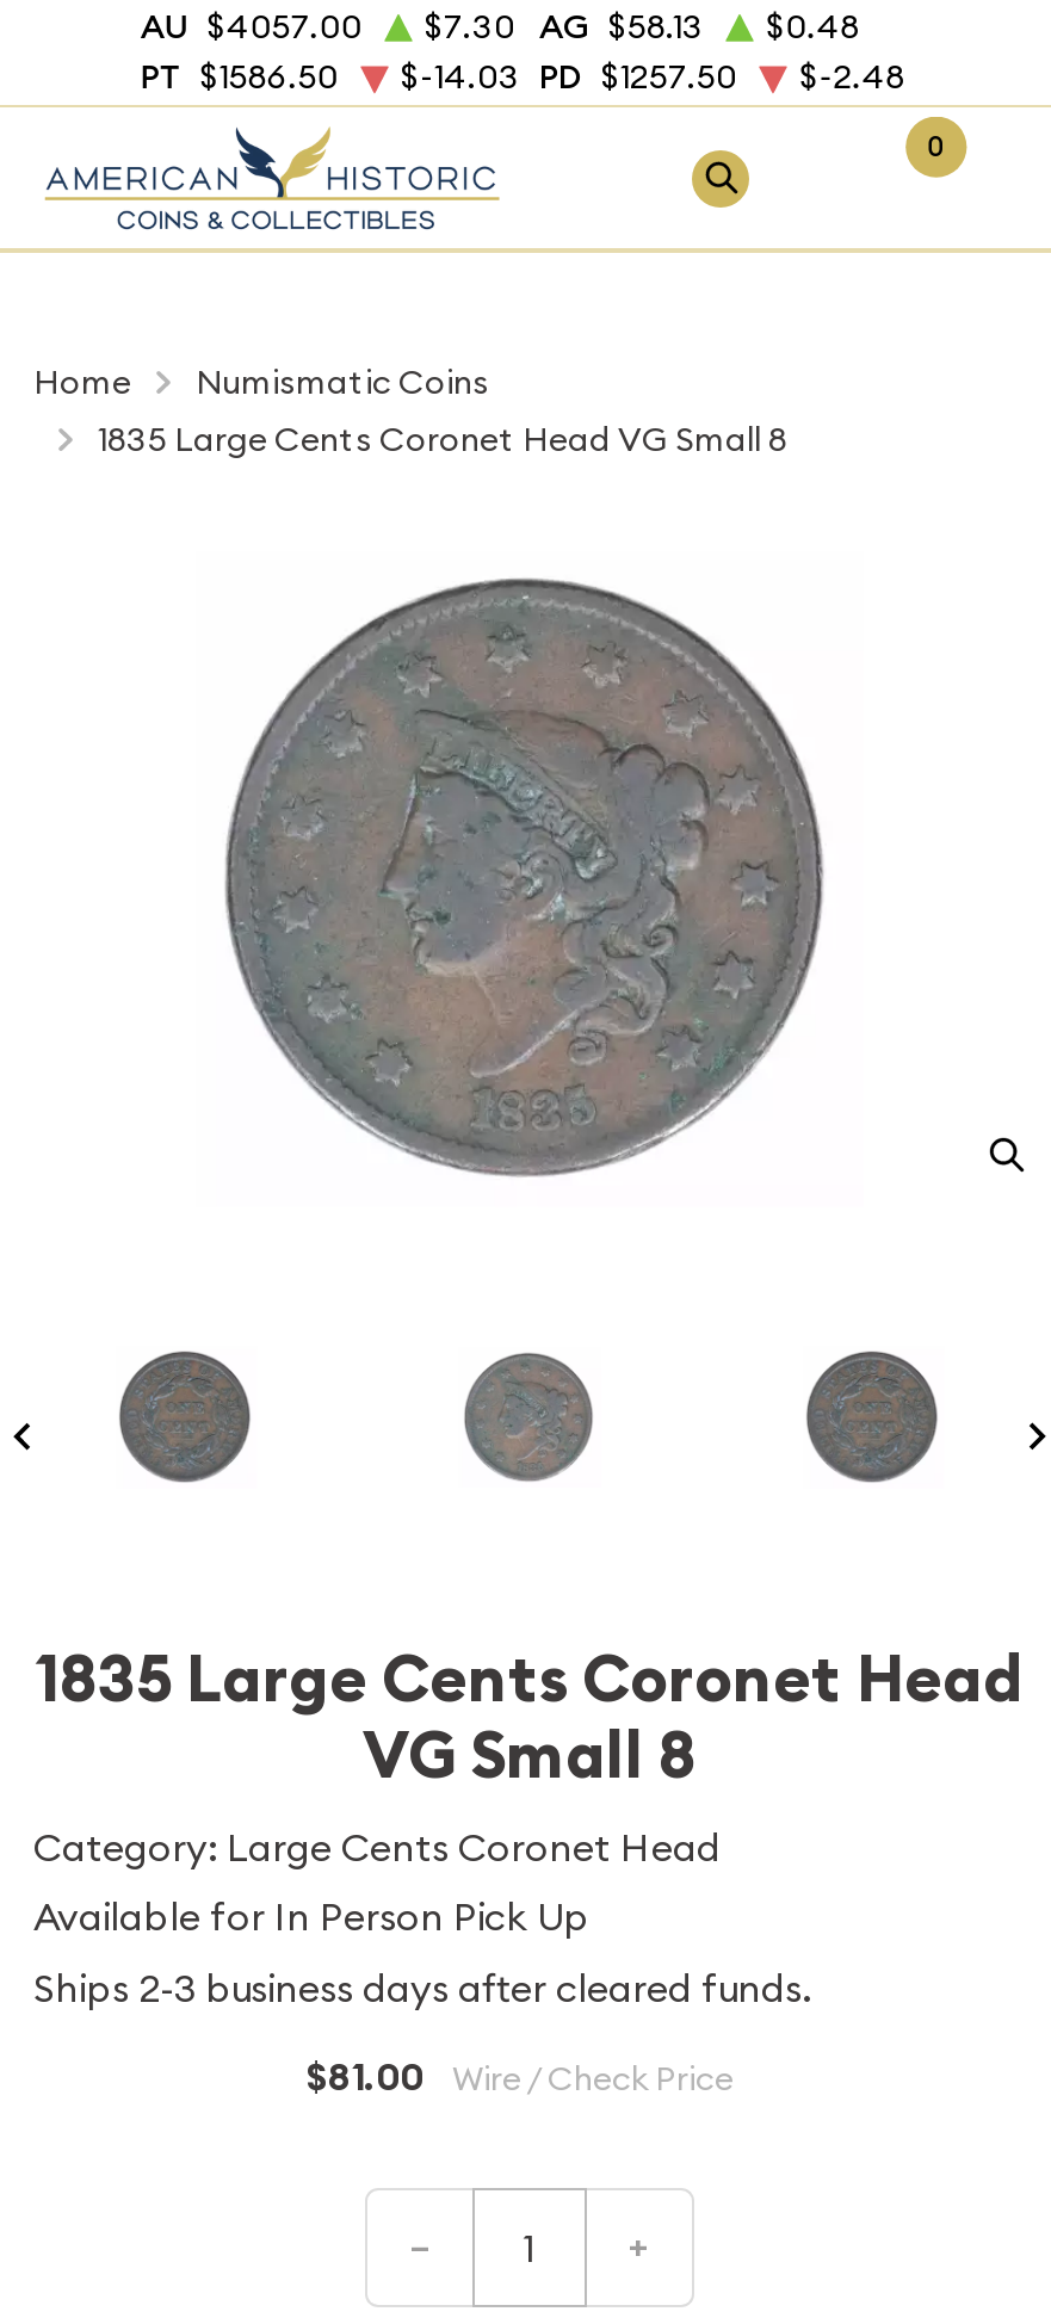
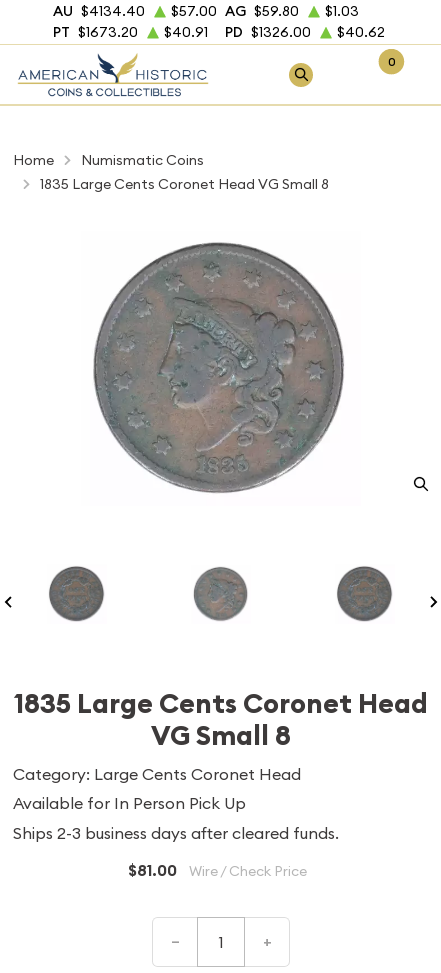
[140,5,905,98] AU $4057.00 | $7.30 AG $58.13 | $0.48 | PT $1586.50 | $-14.03 PD $1257.50 | $-2.48 -> [53,2,385,41] AU $4134.40 | $57.00 AG $59.80 | $1.03 | PT $1673.20 | $40.91 | PD $1326.00 | $40.62

